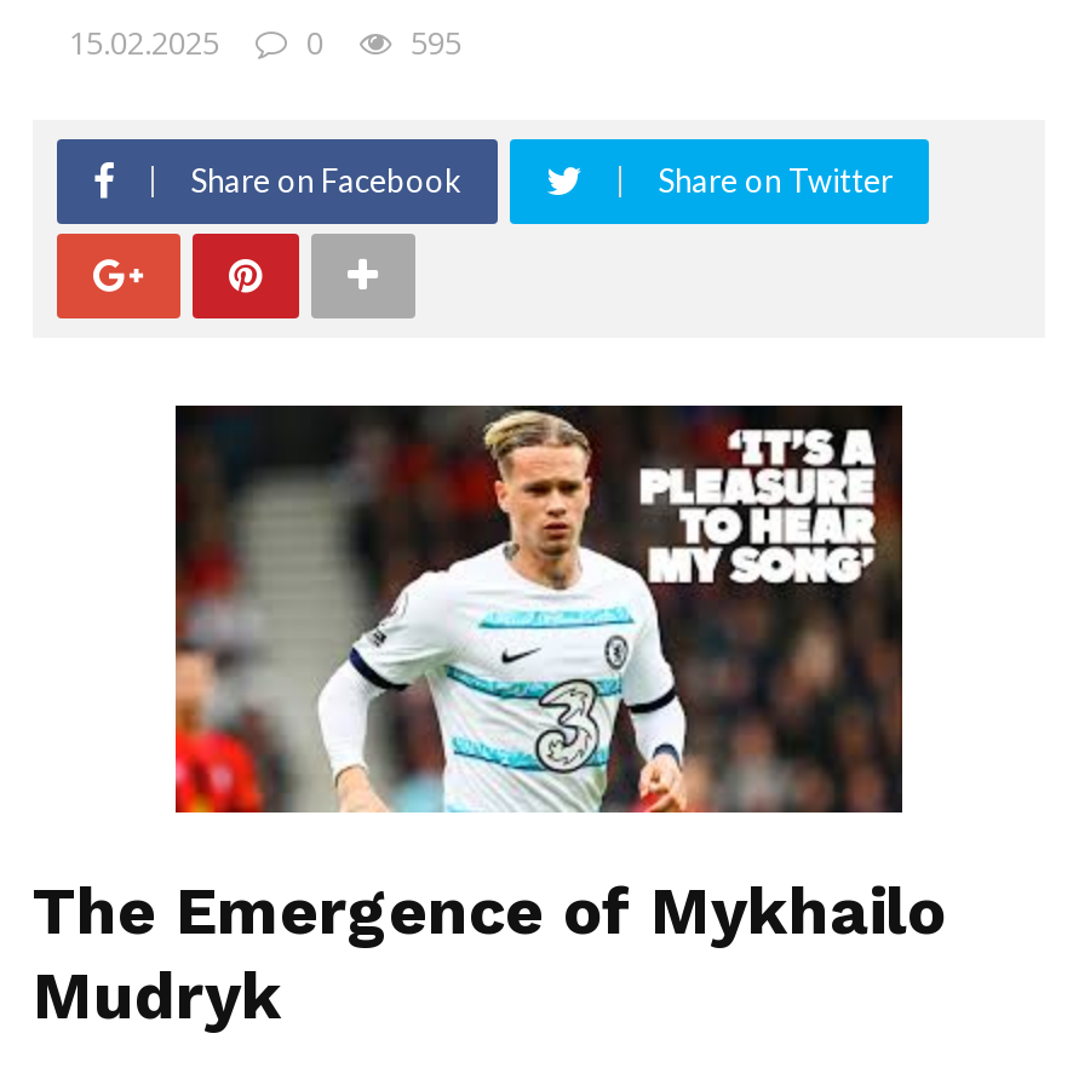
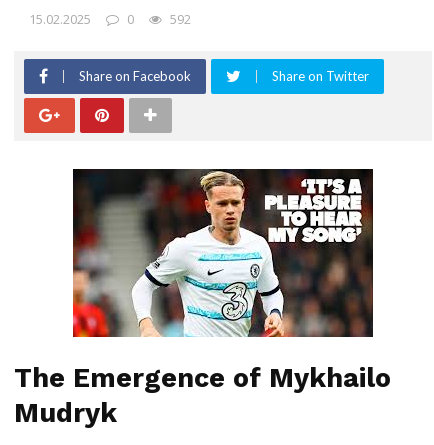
[69,21,461,64] 15.02.2025 0 595 -> [29,10,191,28] 15.02.2025 0 592

